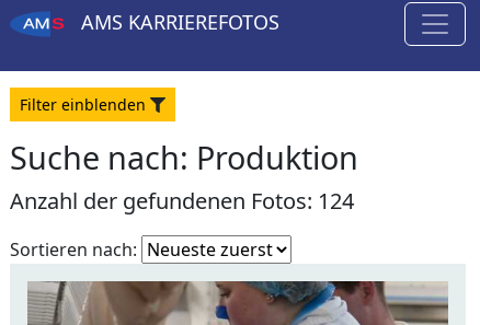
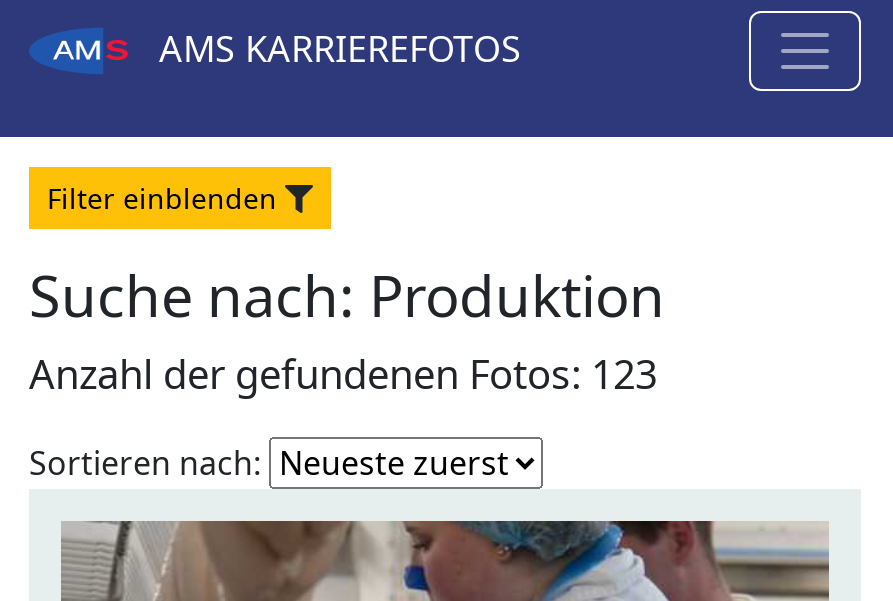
[10,186,354,216] Anzahl der gefundenen Fotos: 124 -> [29,347,657,401] Anzahl der gefundenen Fotos: 123

